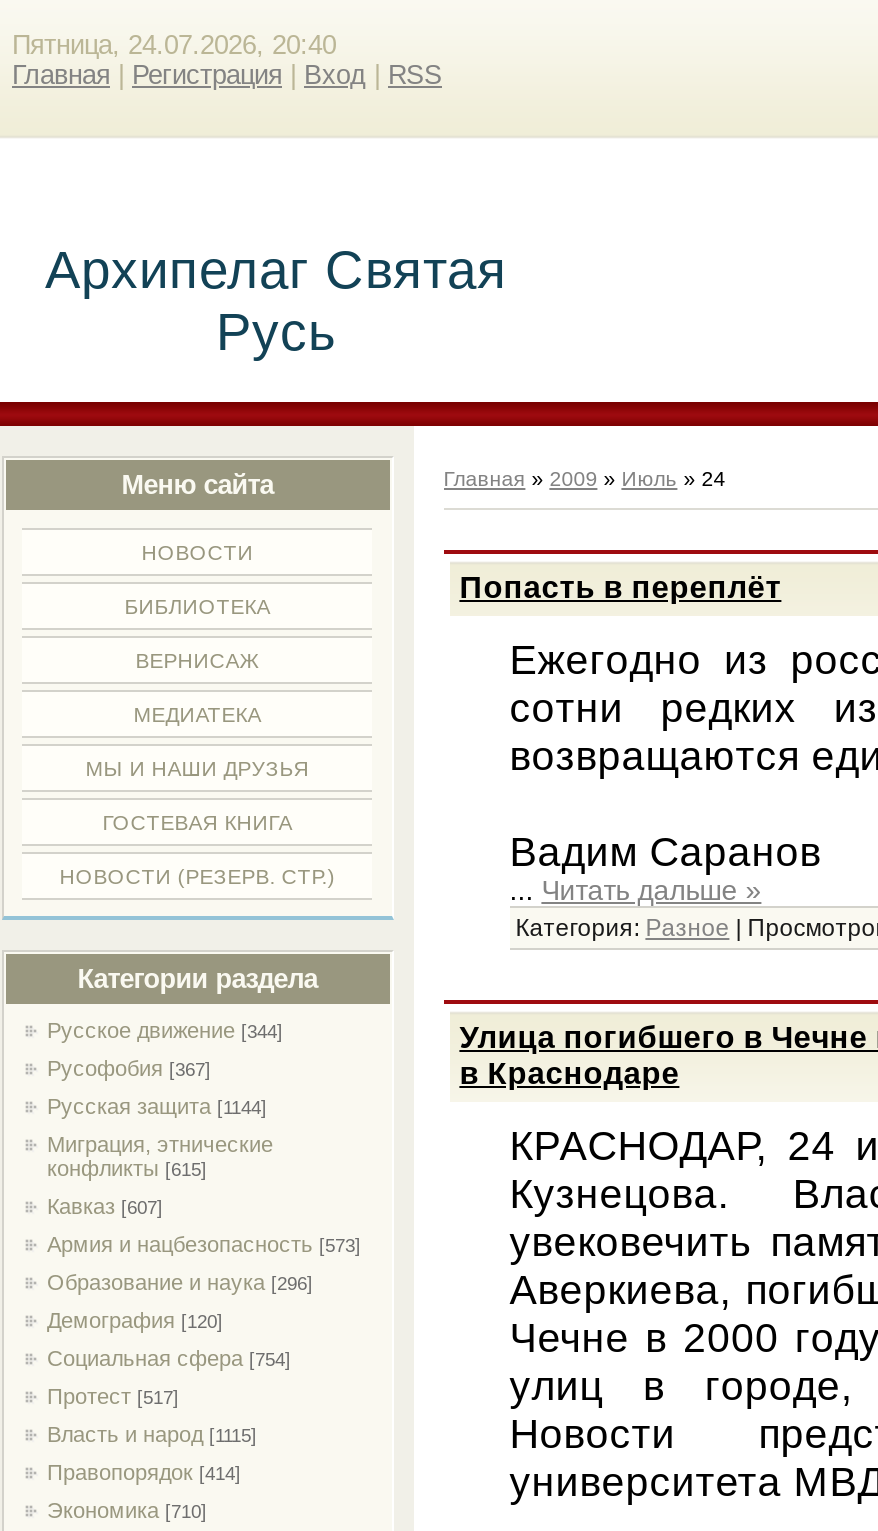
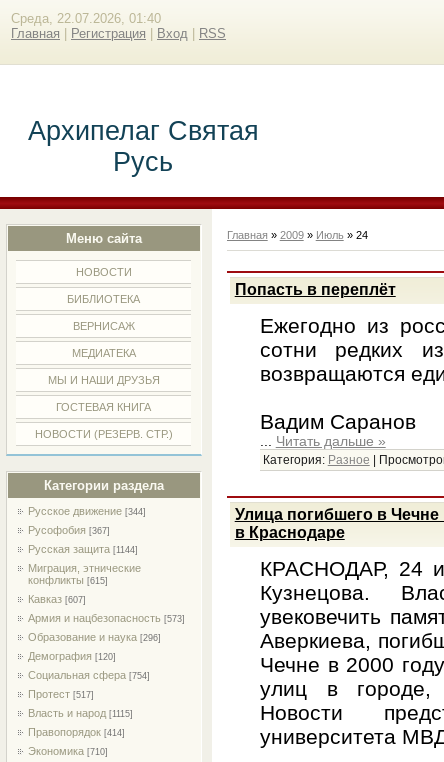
[12,30,336,60] Пятница, 24.07.2026, 20:40 -> [11,11,161,26] Среда, 22.07.2026, 01:40

